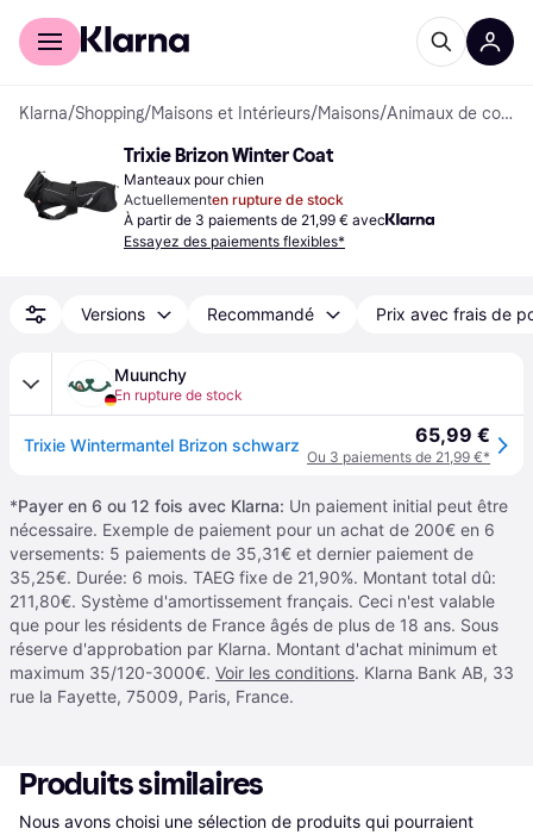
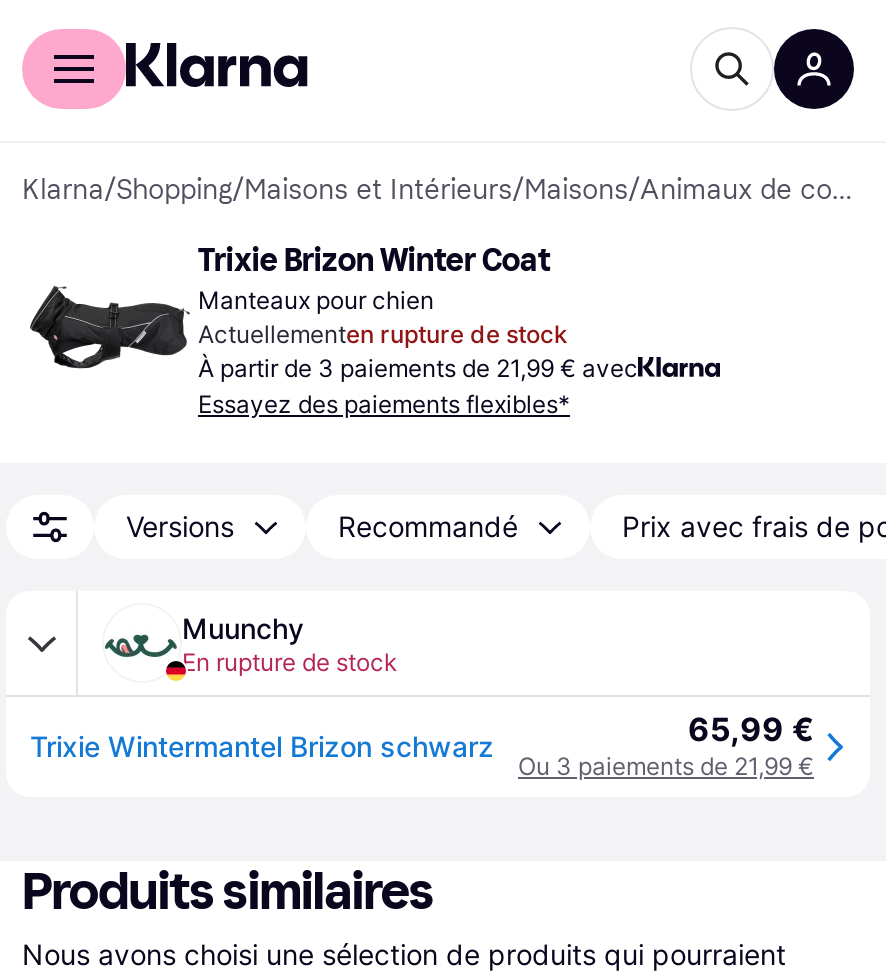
[10,448,514,706] Ou 3 paiements de 21,99 €* | *Payer en 6 ou 12 fois avec Klarna: Un paiement initial peut être | nécessaire. Exemple de paiement pour un achat de 200€ en 6 | versements: 5 paiements de 35,31€ et dernier paiement de | 35,25€. Durée: 6 mois. TAEG fixe de 21,90%. Montant total dû: | 211,80€. Système d'amortissement français. Ceci n'est valable | que pour les résidents de France âgés de plus de 18 ans. Sous | réserve d'approbation par Klarna. Montant d'achat minimum et | maximum 35/120-3000€. Voir les conditions. Klarna Bank AB, 33 | rue la Fayette, 75009, Paris, France. -> [518,751,814,781] Ou 3 paiements de 21,99 €

